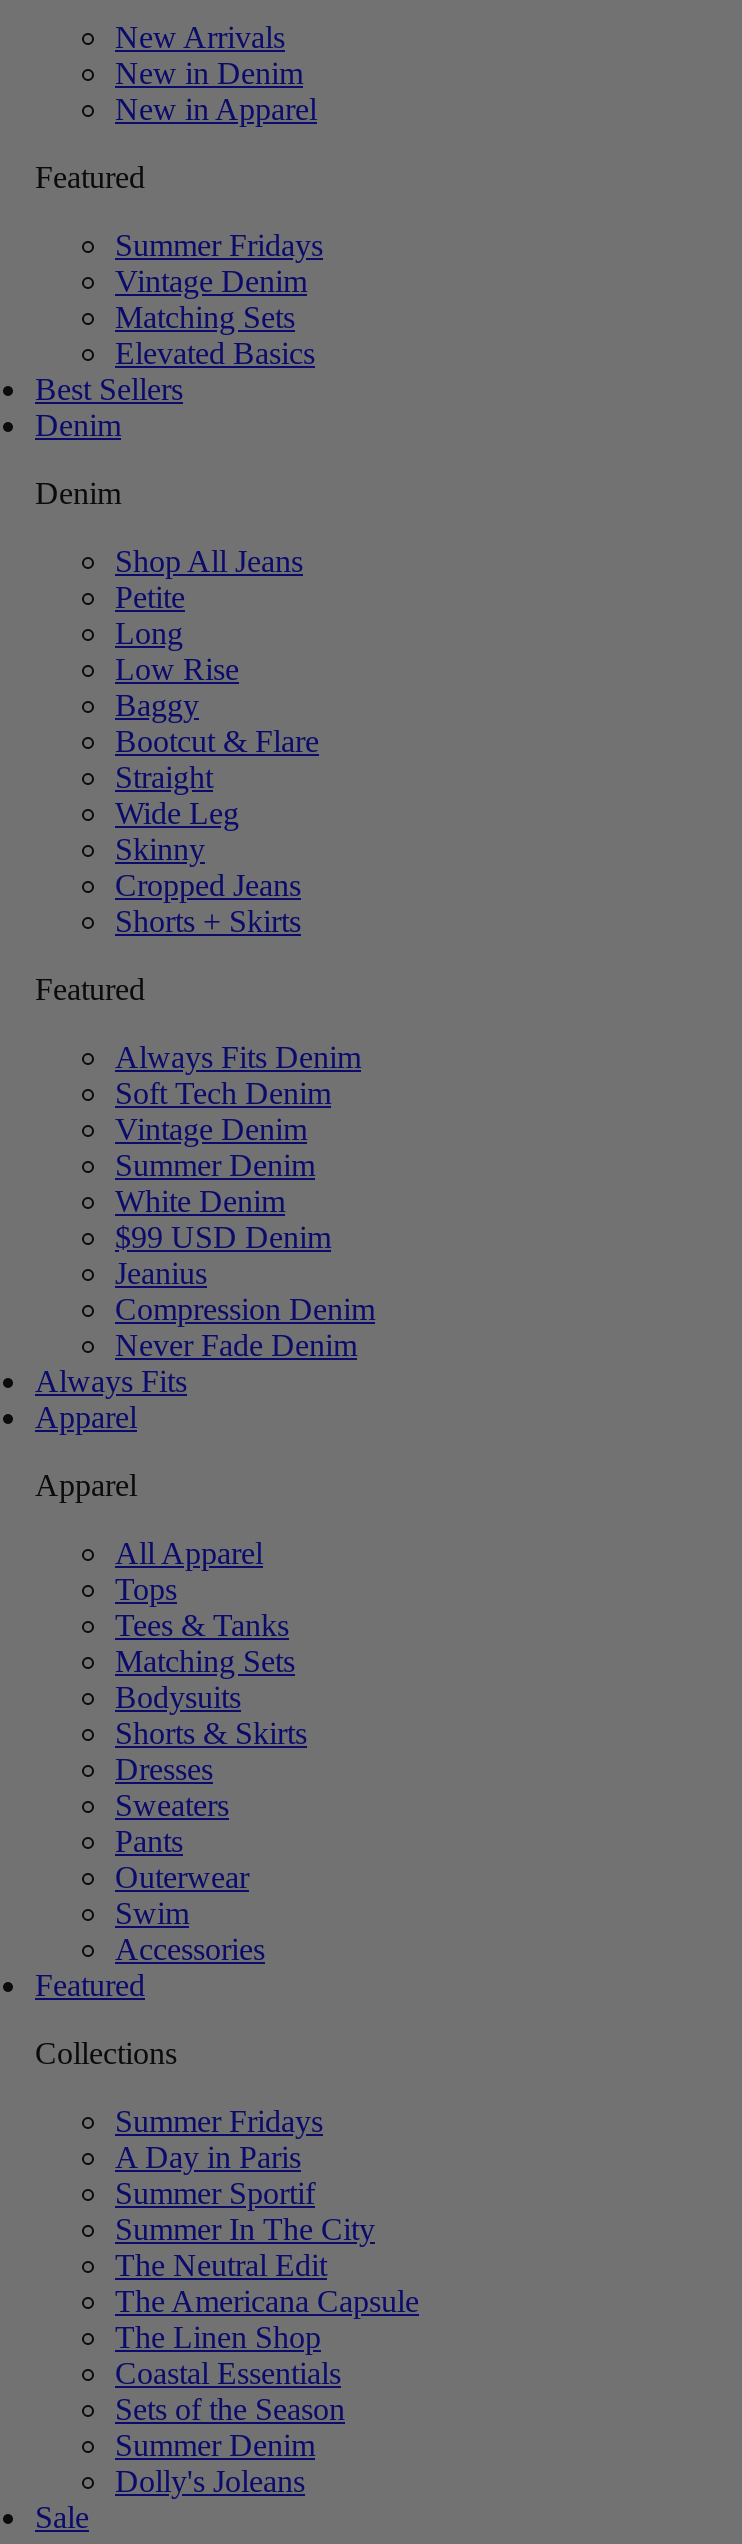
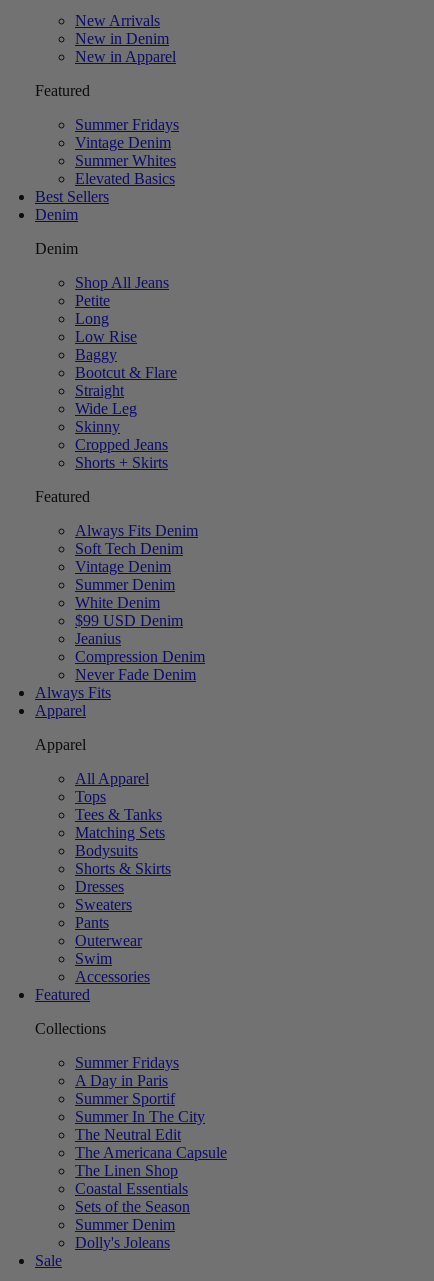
[115,300,295,334] Matching Sets -> [75,152,176,169] Summer Whites

